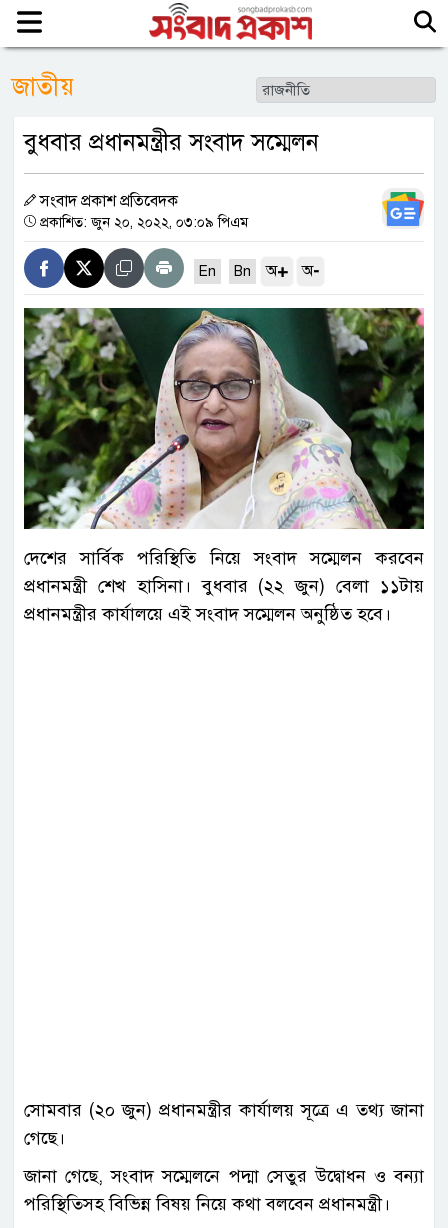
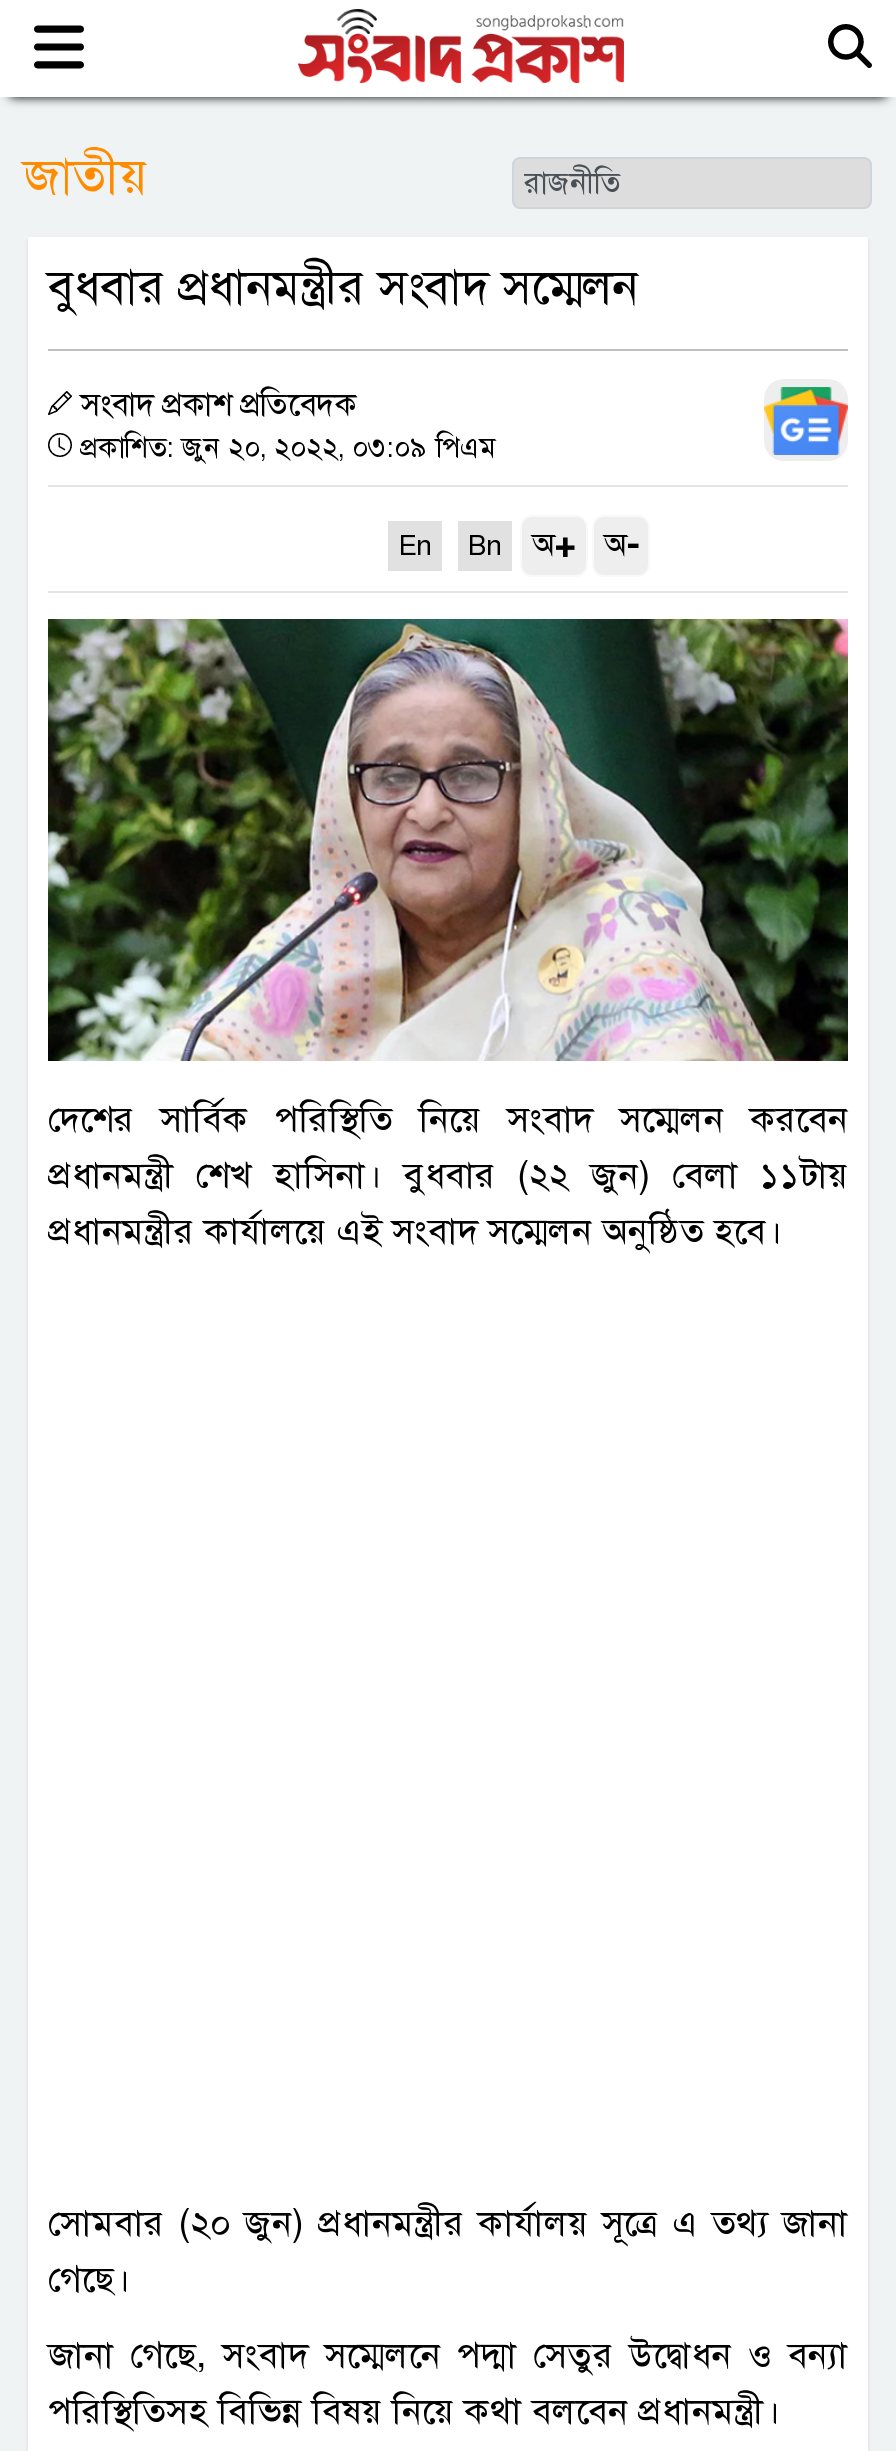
[23,247,185,289] [image] -> none

